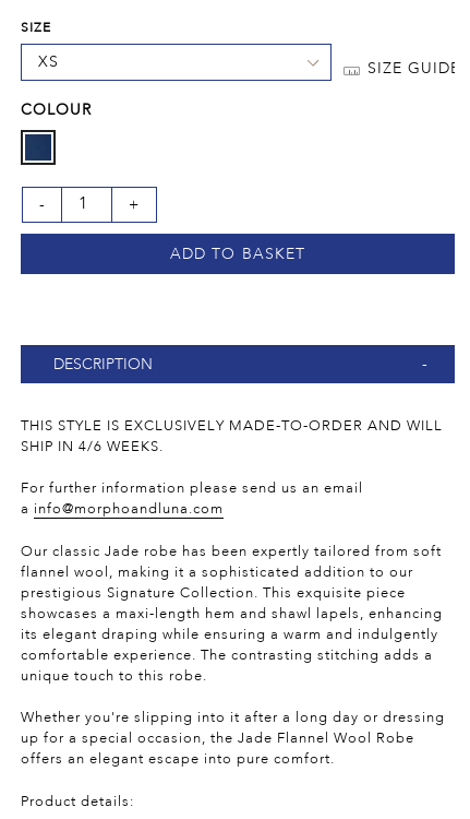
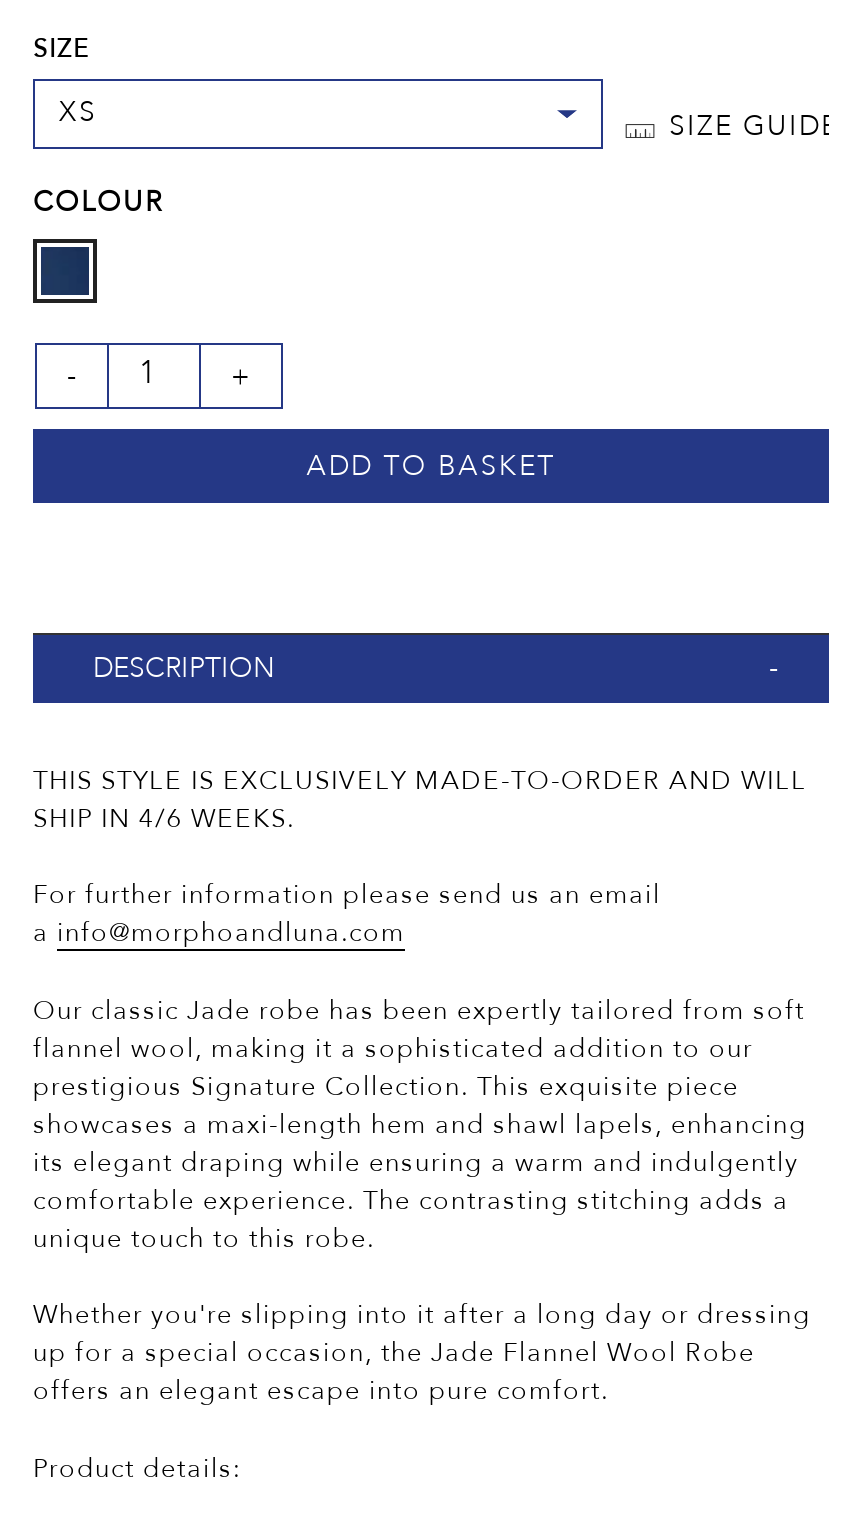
none -> [59,99,97,127] XS

